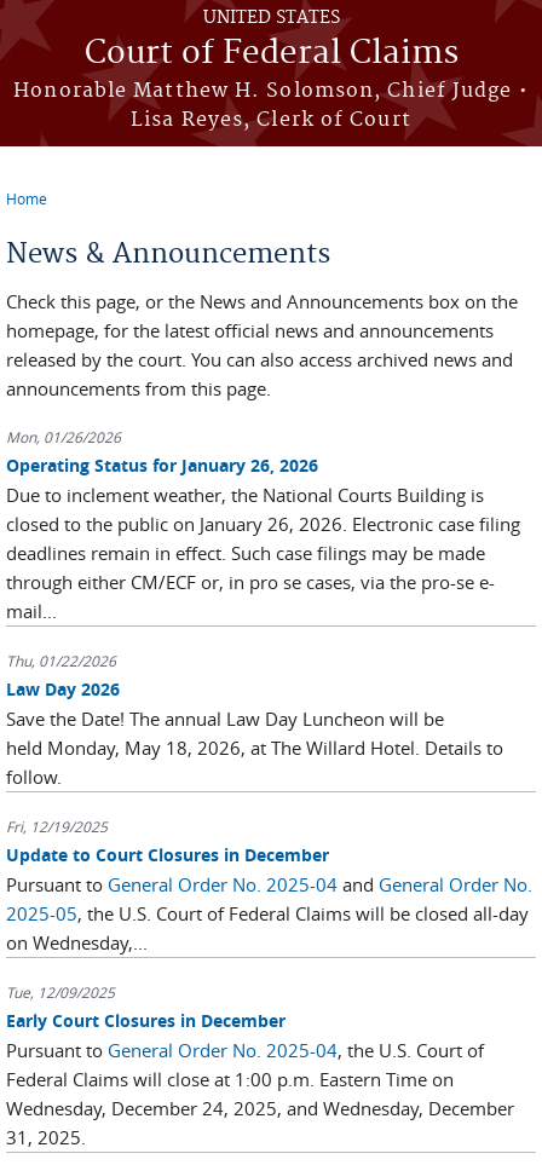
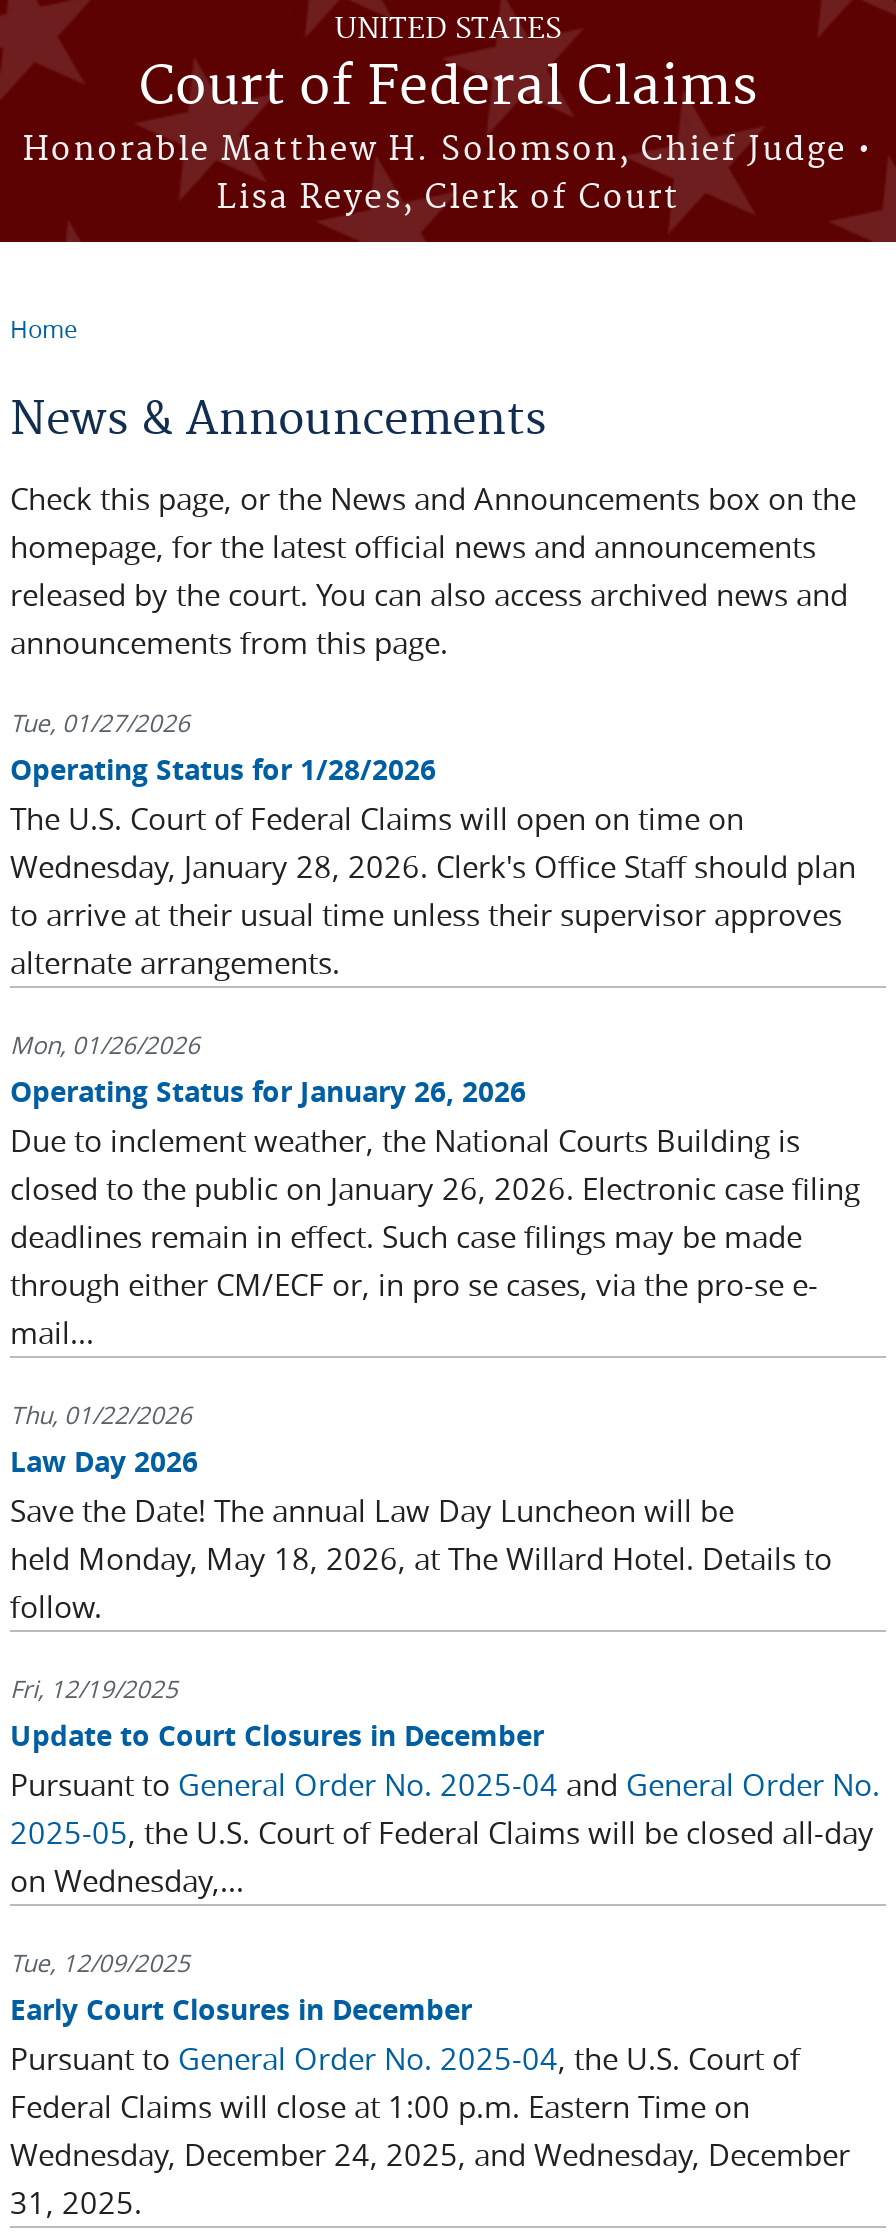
none -> [10,706,856,982] Tue, 01/27/2026 | Operating Status for 1/28/2026 | The U.S. Court of Federal Claims will open on time on | Wednesday, January 28, 2026. Clerk's Office Staff should plan | to arrive at their usual time unless their supervisor approves | alternate arrangements.

